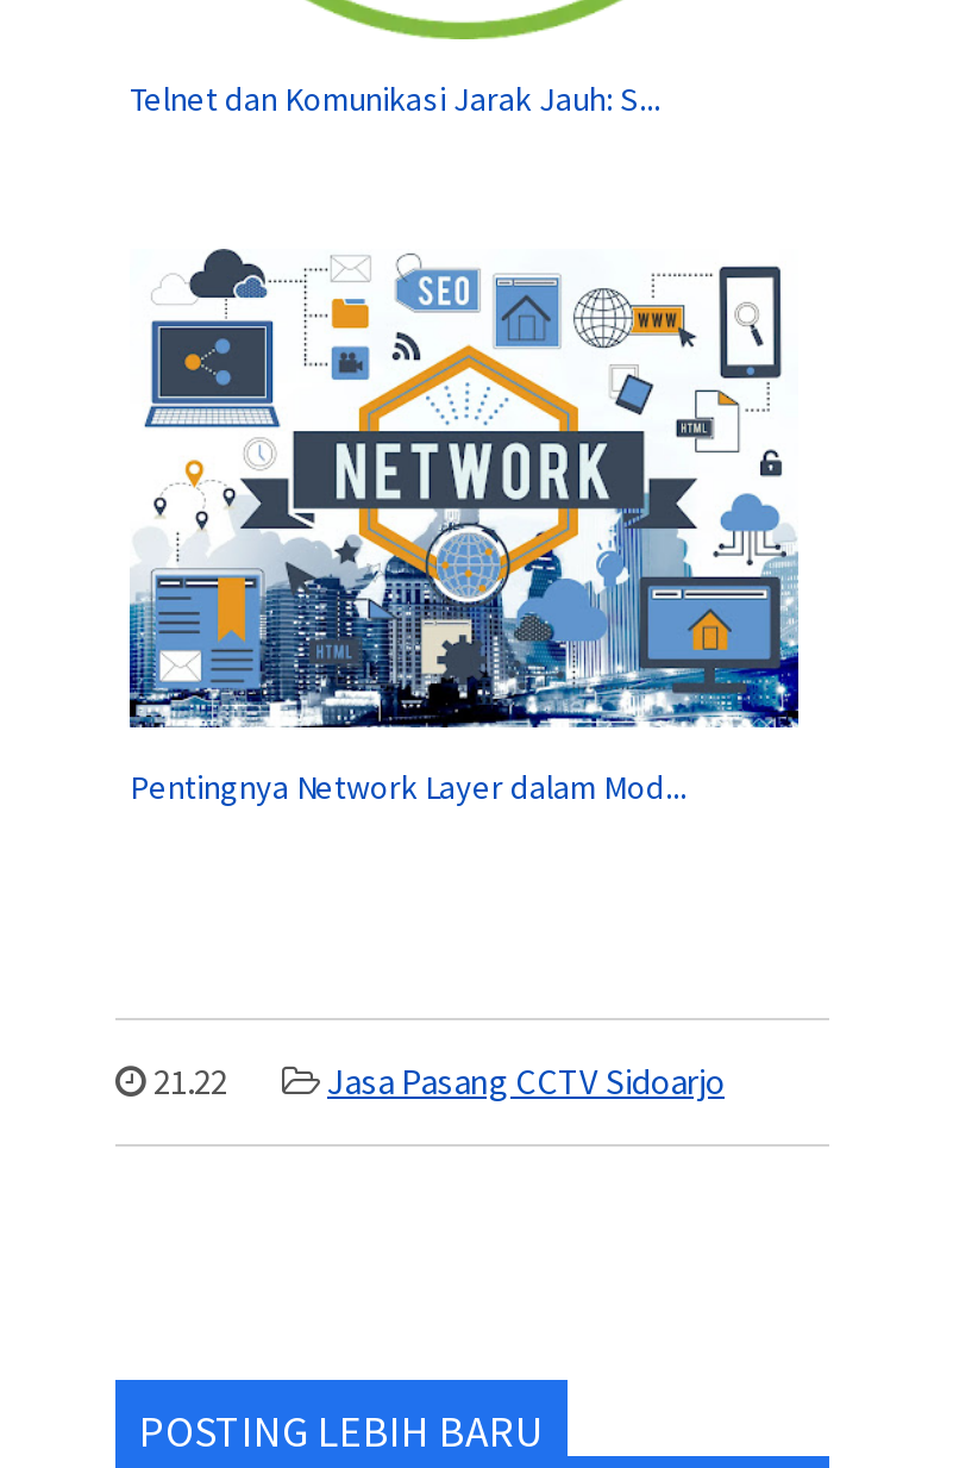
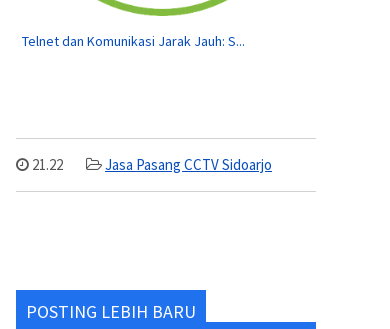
[127,245,801,808] [image] | Pentingnya Network Layer dalam Mod... -> none

